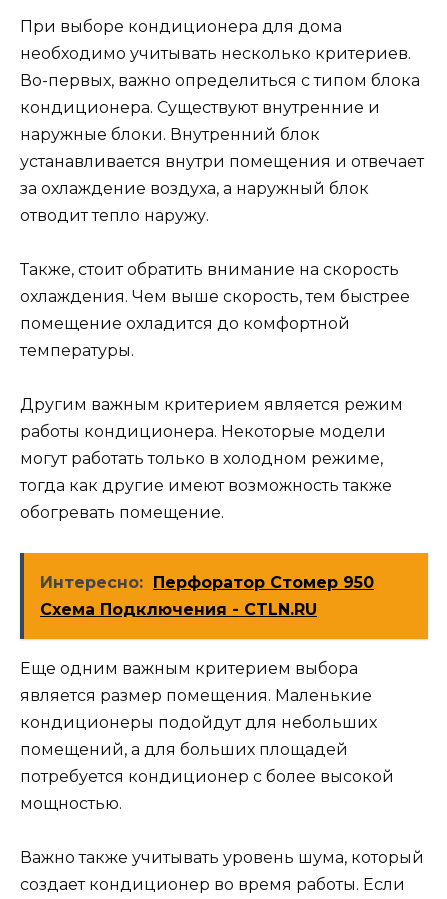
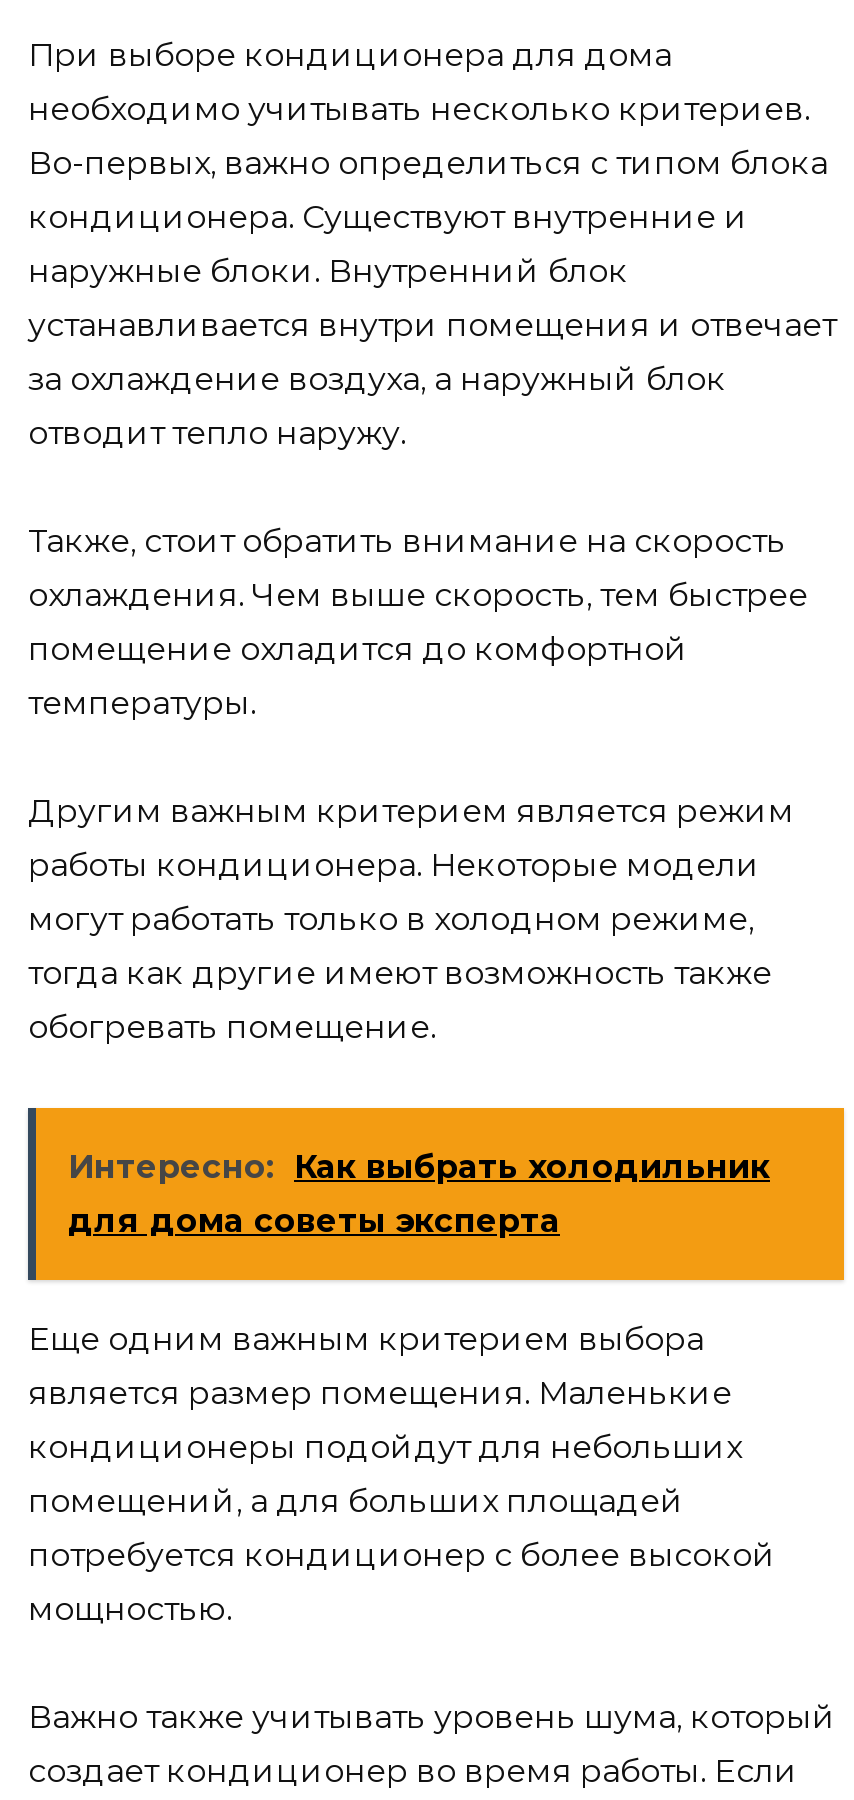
[40,573,374,619] Интересно: Перфоратор Стомер 950 | Схема Подключения - CTLN.RU -> [68,1149,770,1241] Интересно: Как выбрать холодильник | для дома советы эксперта

